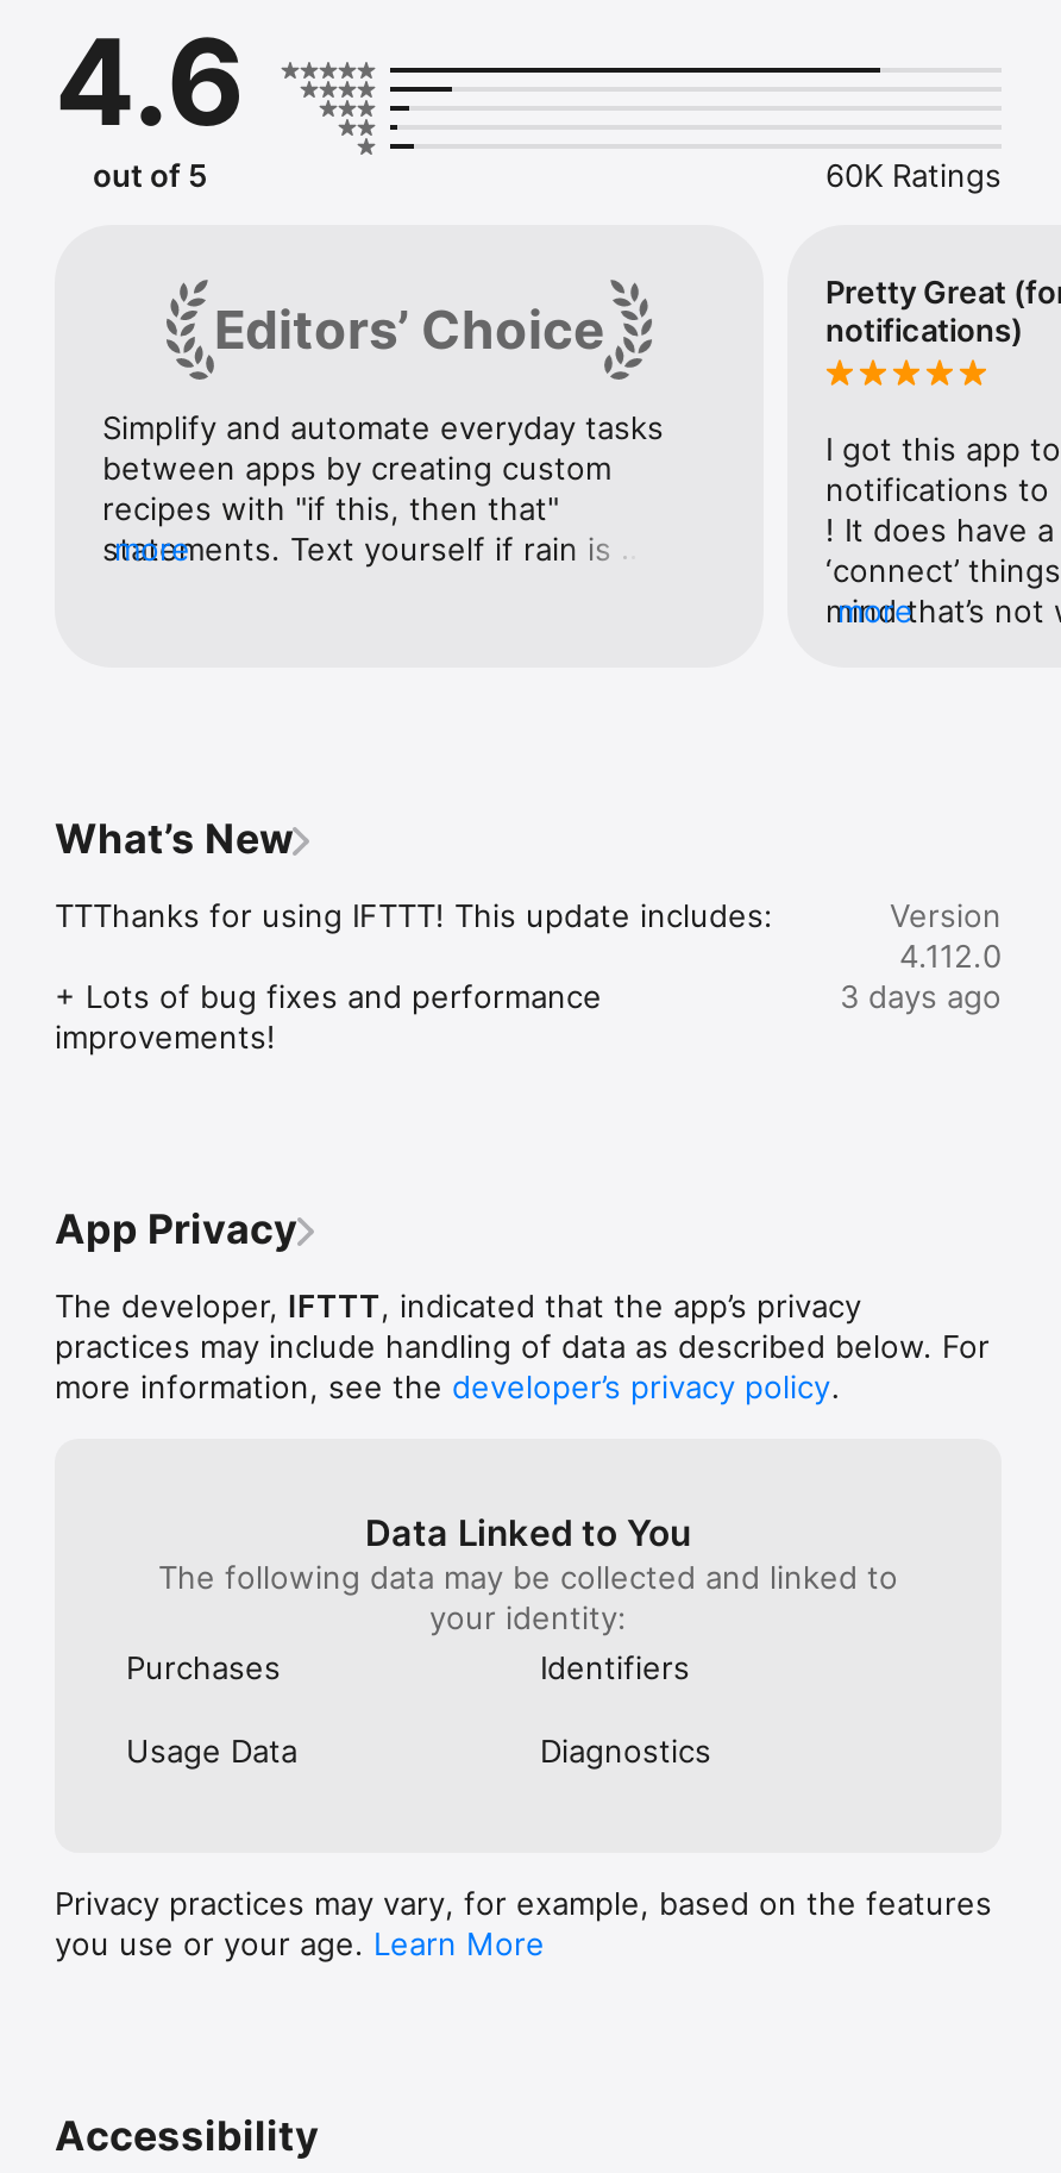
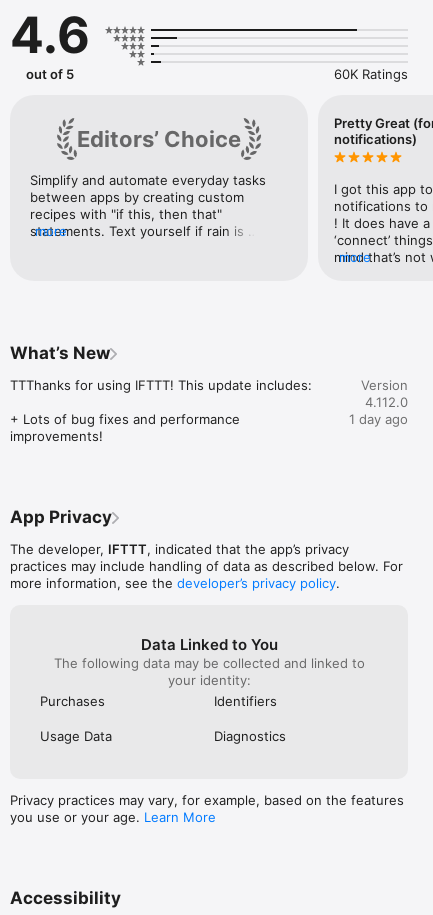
[840,977,1002,1016] 3 days ago -> [349,411,408,427] 1 day ago

